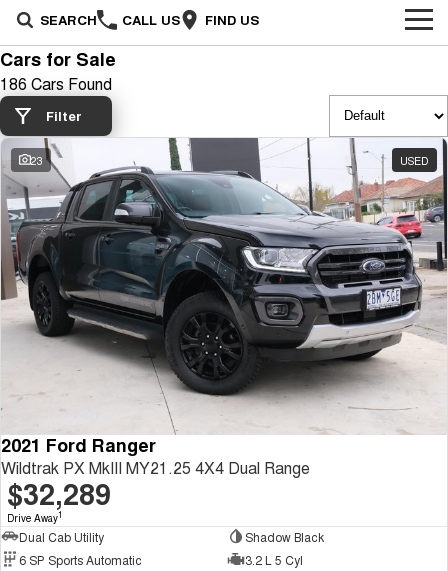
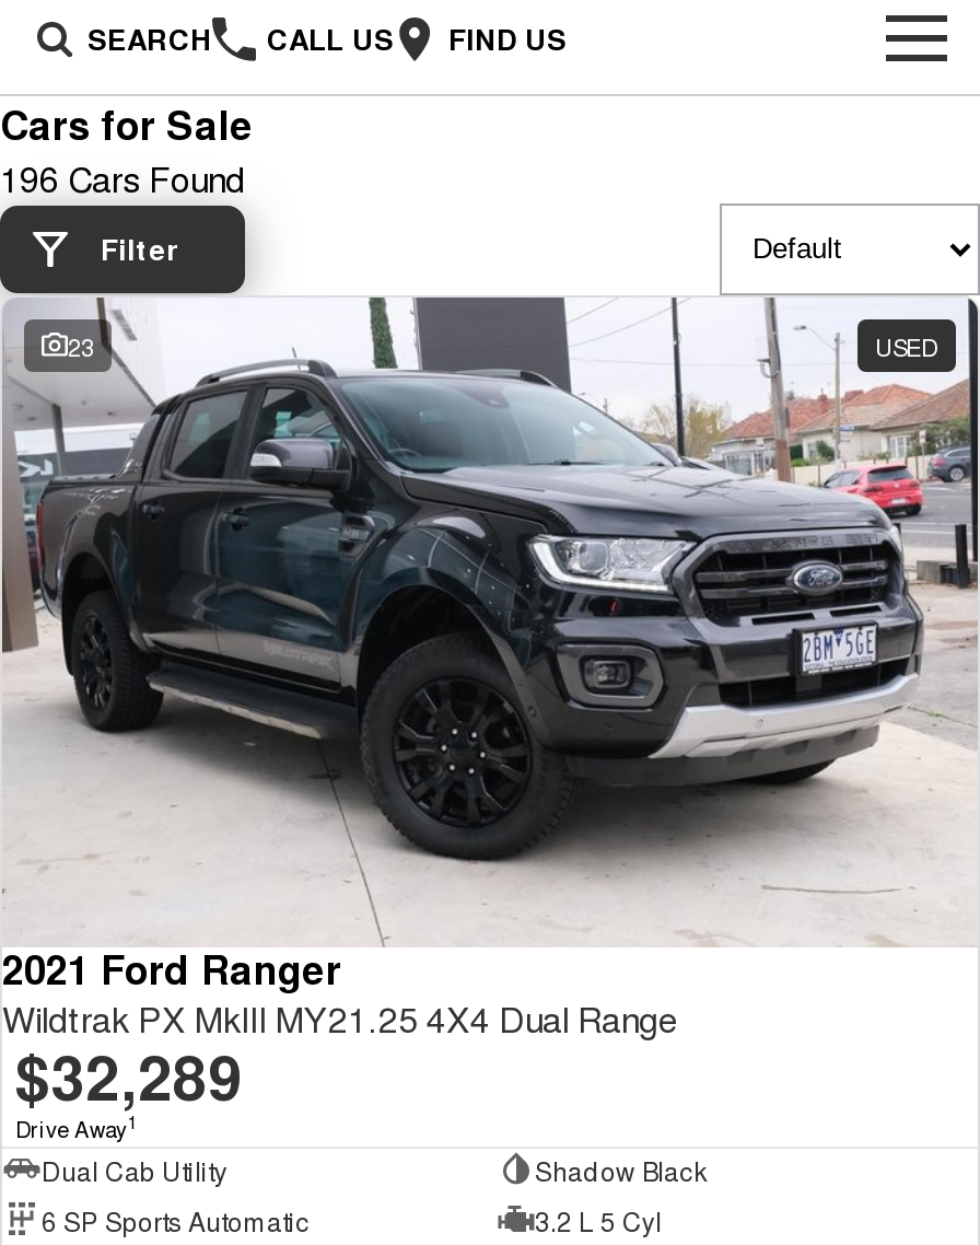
[0,72,112,95] 186 Cars Found -> [0,153,245,203] 196 Cars Found

